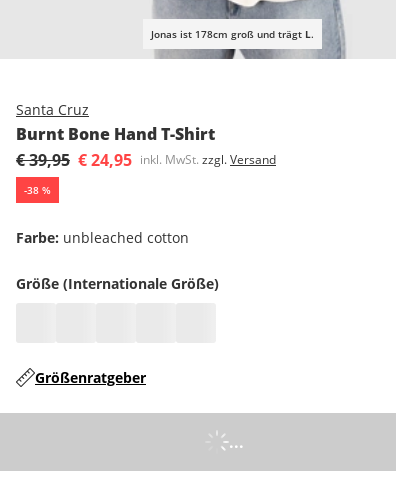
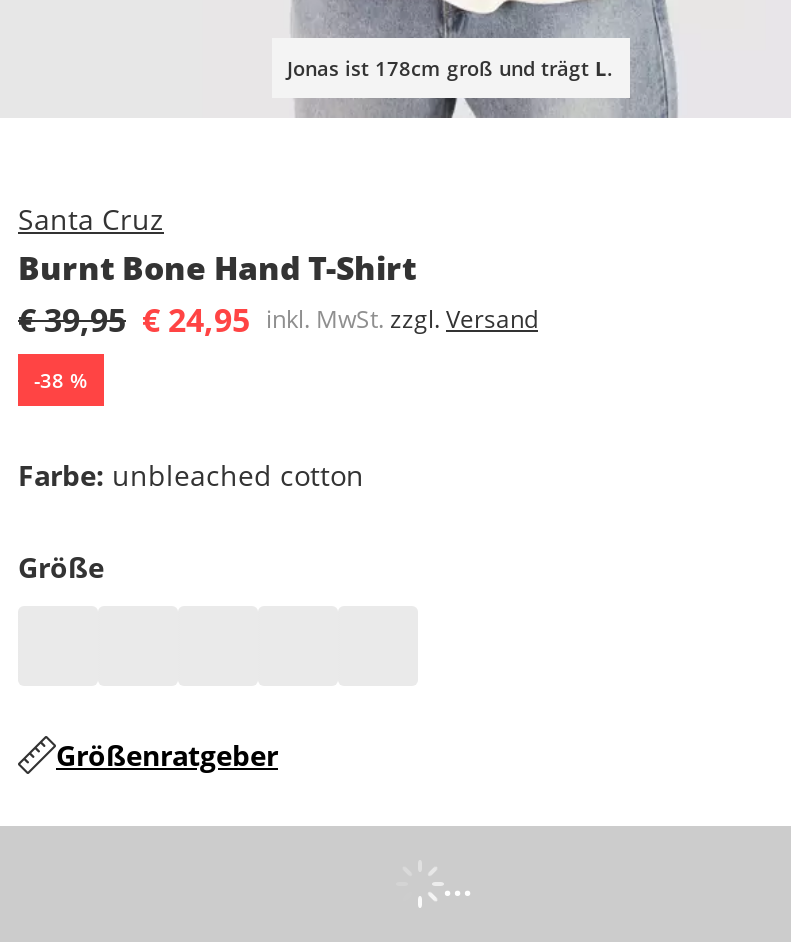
[16,274,219,293] Größe (Internationale Größe) -> [18,548,104,586] Größe

